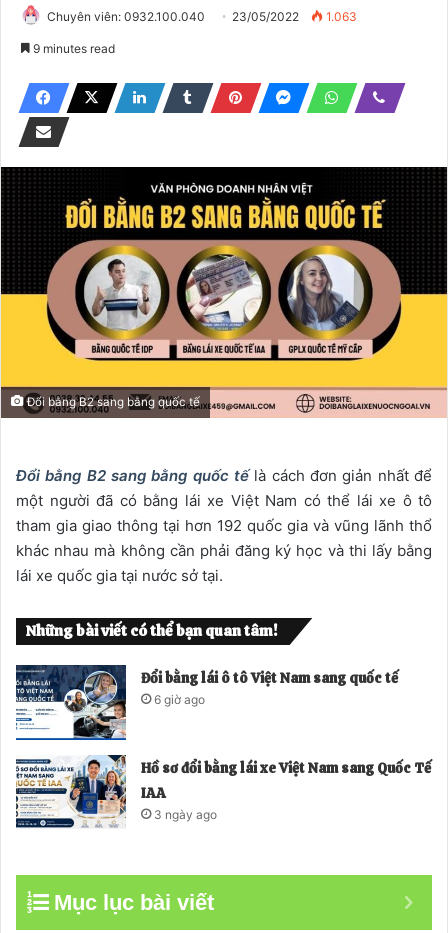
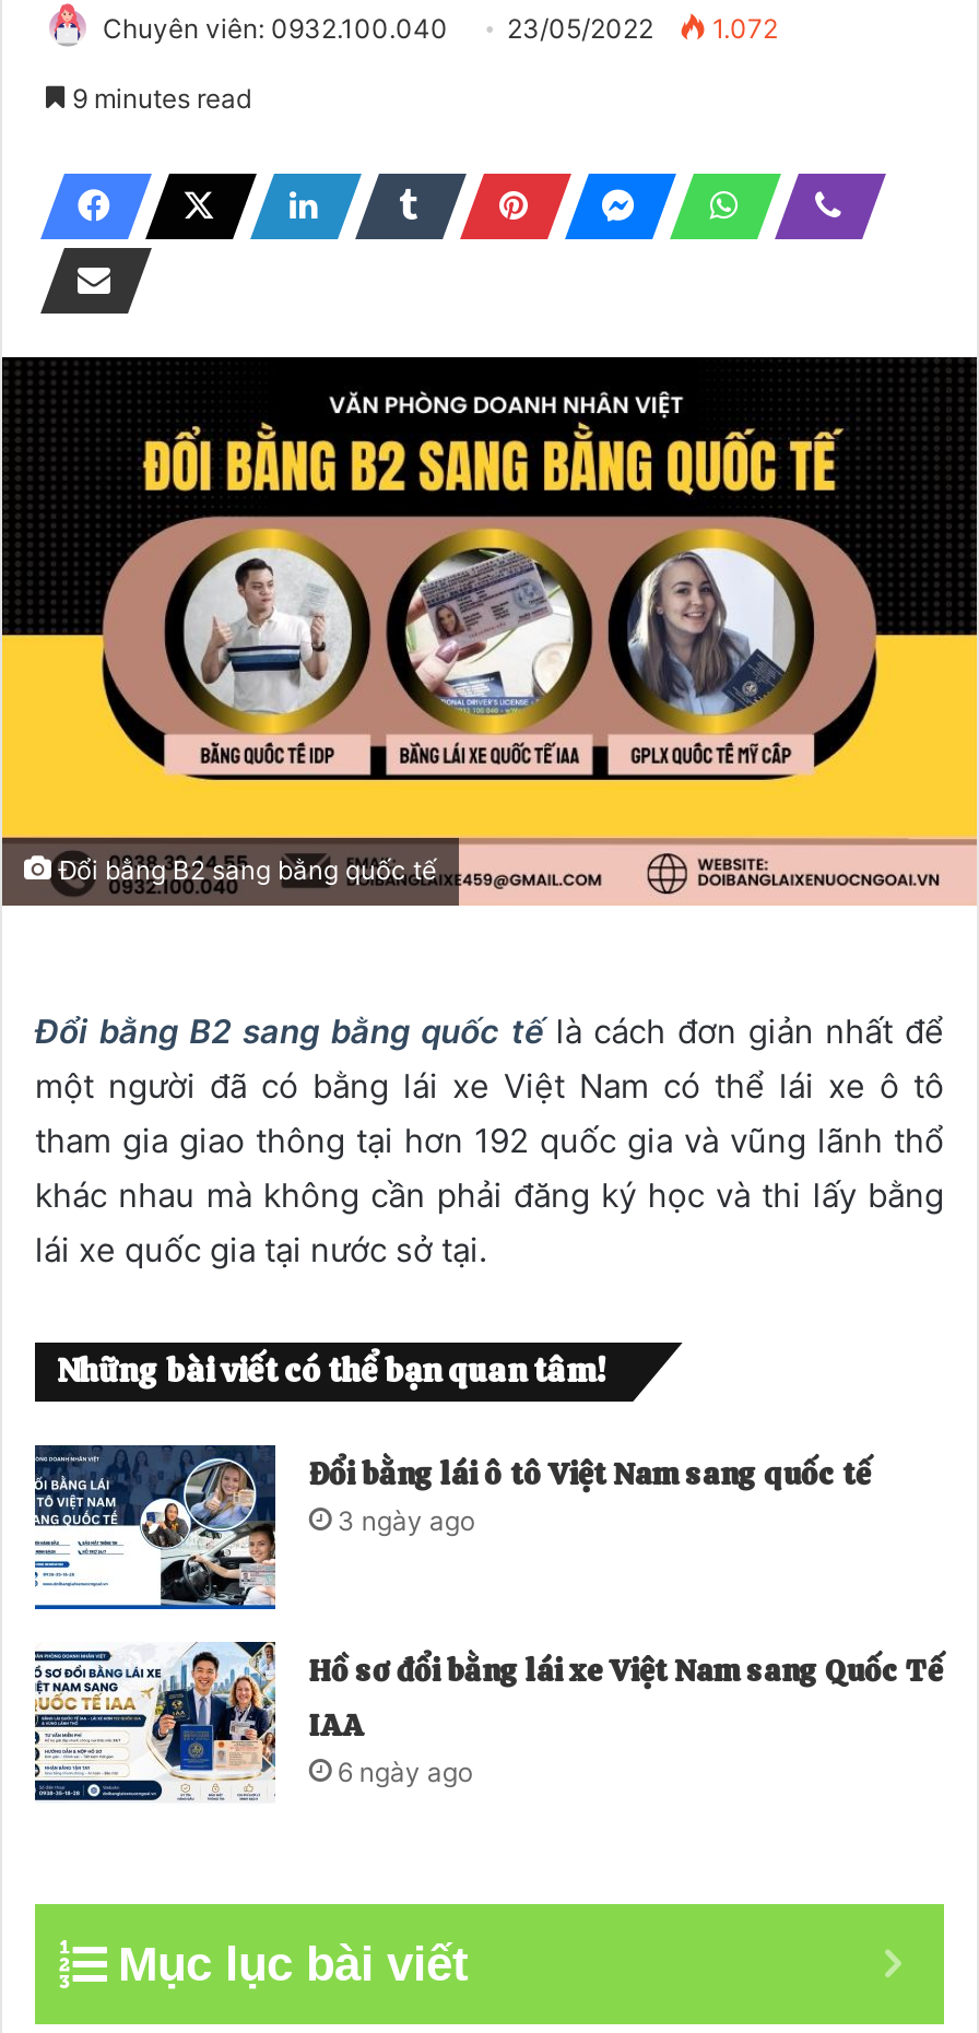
[47,9,357,24] Chuyên viên: 0932.100.040 23/05/2022 1.063 -> [103,12,778,45] Chuyên viên: 0932.100.040 23/05/2022 1.072
[154,692,205,707] 6 giờ ago -> [337,1505,475,1538] 3 ngày ago
[154,807,217,822] 3 ngày ago -> [337,1756,473,1789] 6 ngày ago

